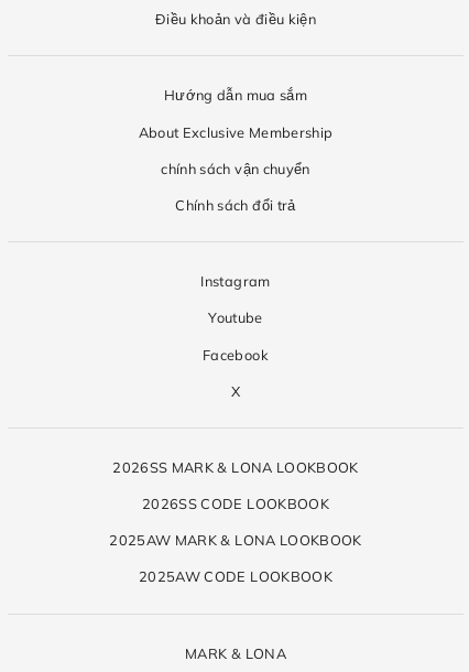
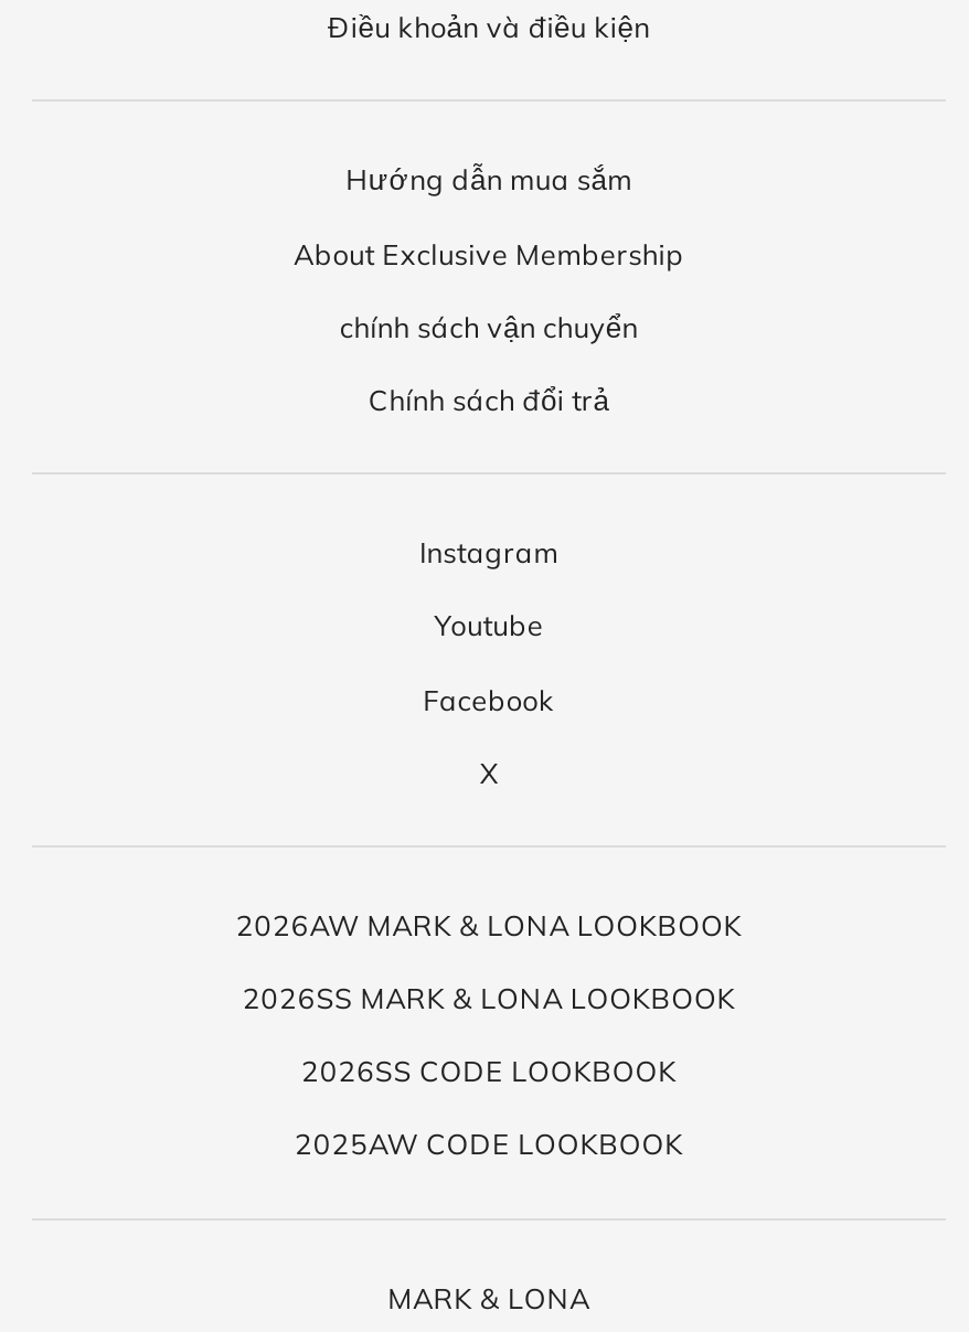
none -> [236,907,742,942] 2026AW MARK & LONA LOOKBOOK
moved [113,458,359,512] -> [242,980,735,1089]: 2026SS MARK & LONA LOOKBOOK | 2026SS CODE LOOKBOOK
[109,531,362,549] 2025AW MARK & LONA LOOKBOOK -> none

